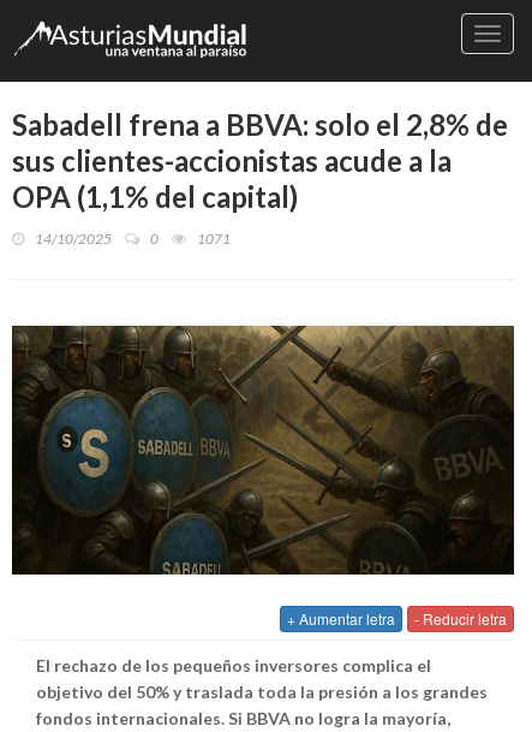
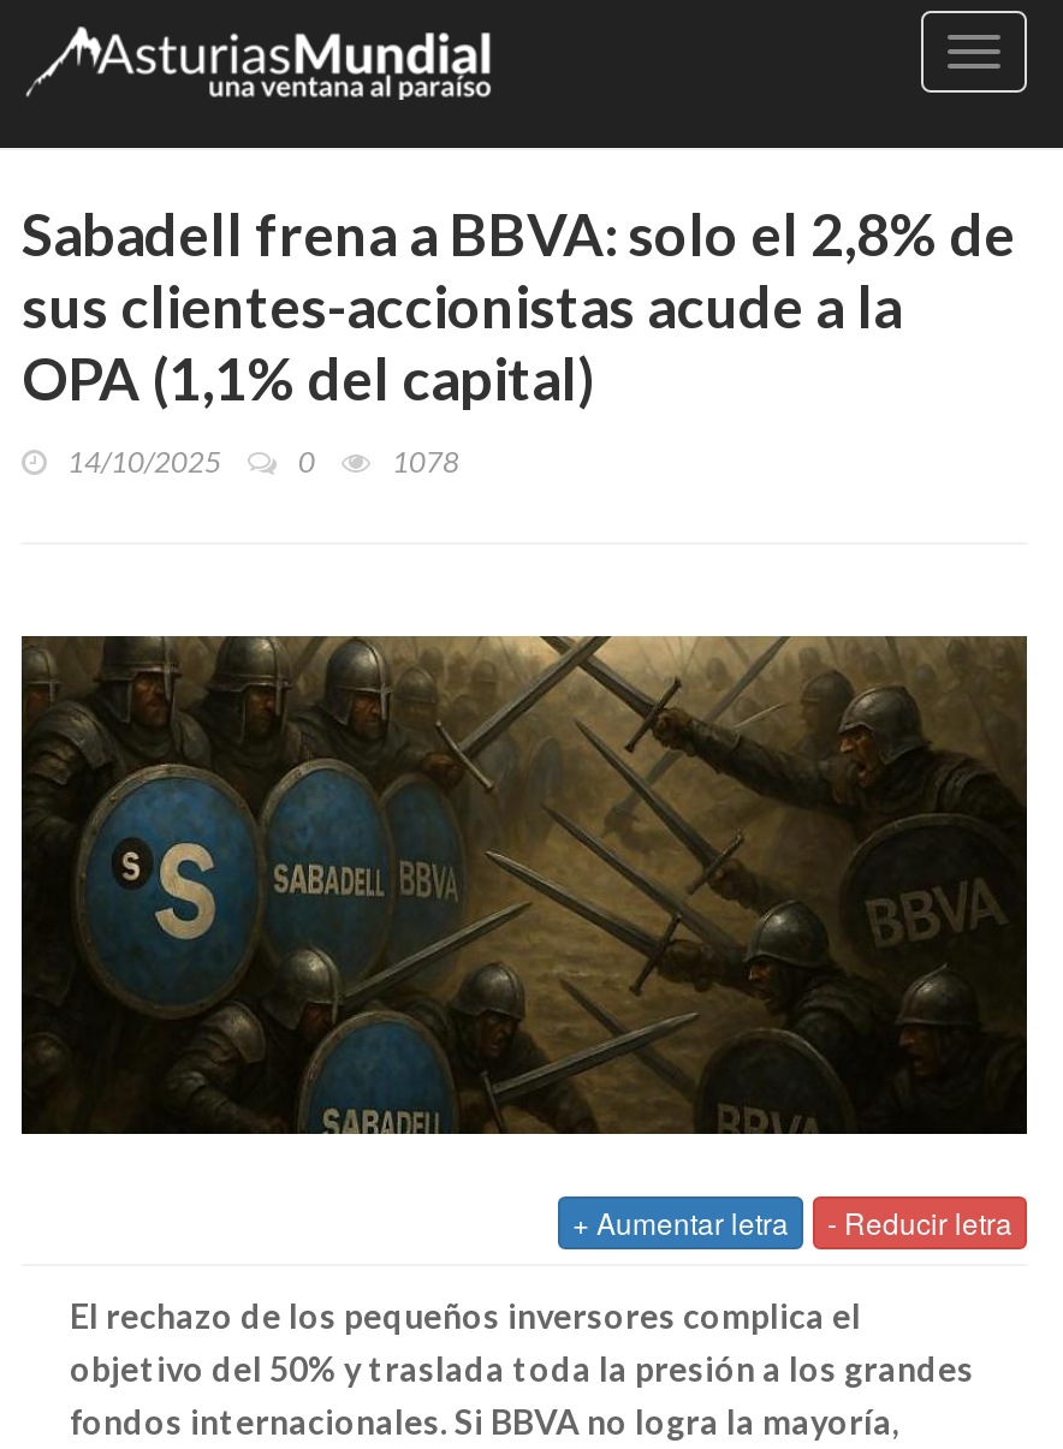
[197,230,231,248] 1071 -> [392,444,459,480] 1078

